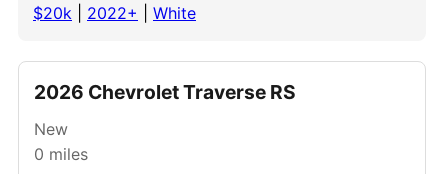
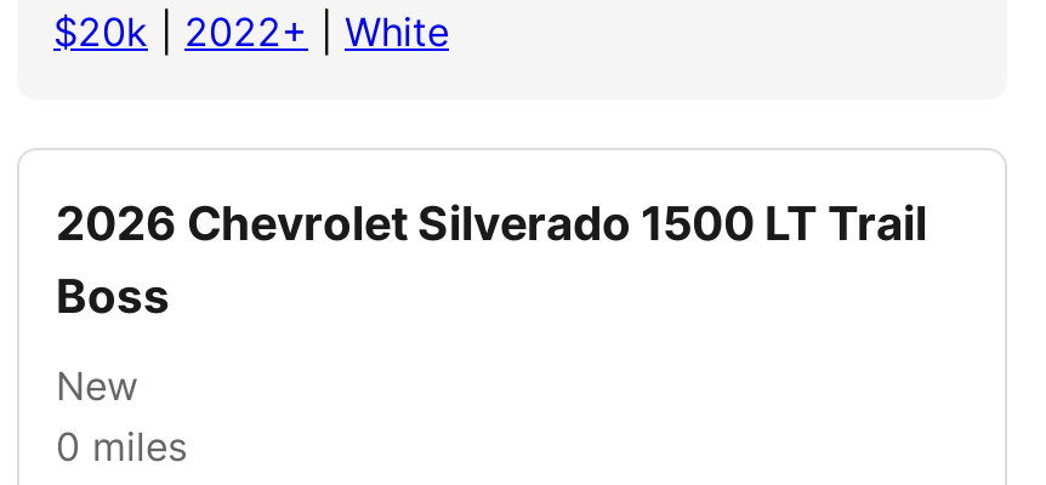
[34,80,296,104] 2026 Chevrolet Traverse RS -> [56,194,927,325] 2026 Chevrolet Silverado 1500 LT Trail | Boss

